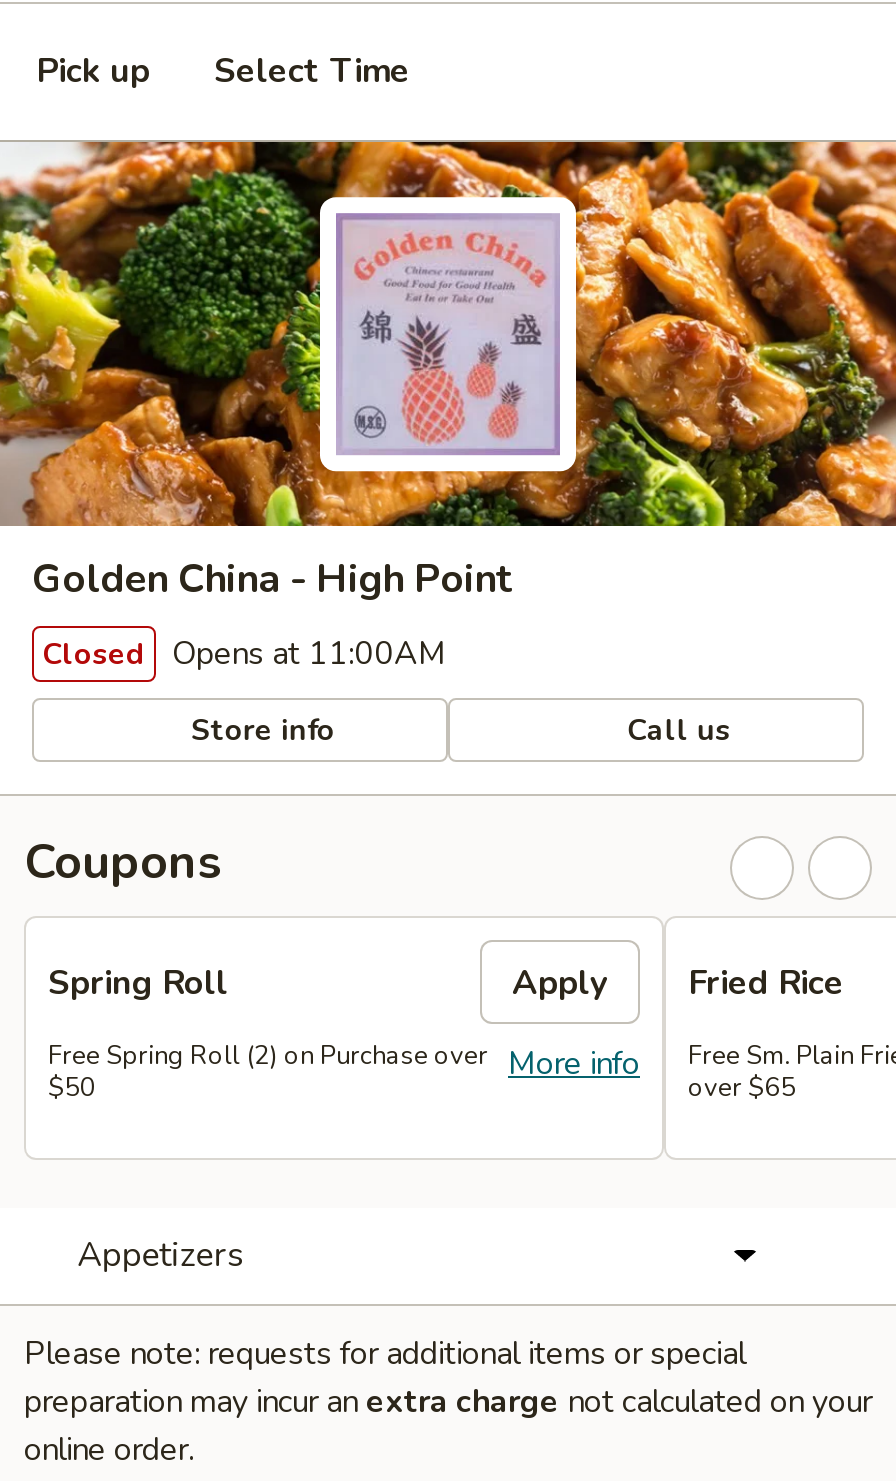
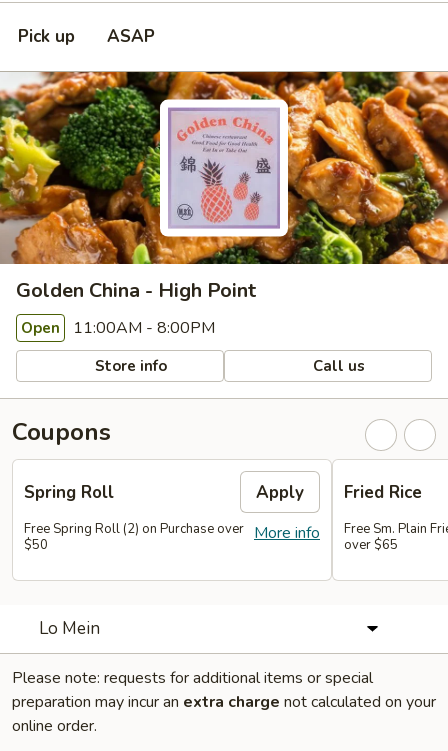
[214,48,410,94] Select Time -> [107,25,155,48] ASAP
[42,632,446,676] Closed Opens at 11:00AM -> [21,317,215,339] Open 11:00AM - 8:00PM
[77,1232,243,1278] Appetizers -> [39,617,100,640] Lo Mein

